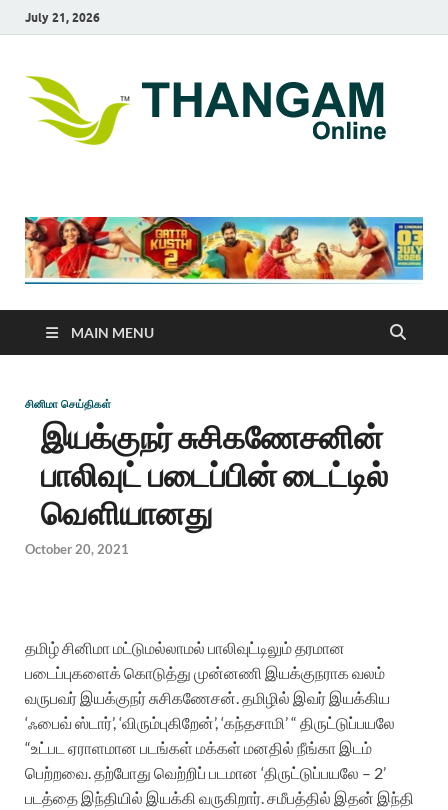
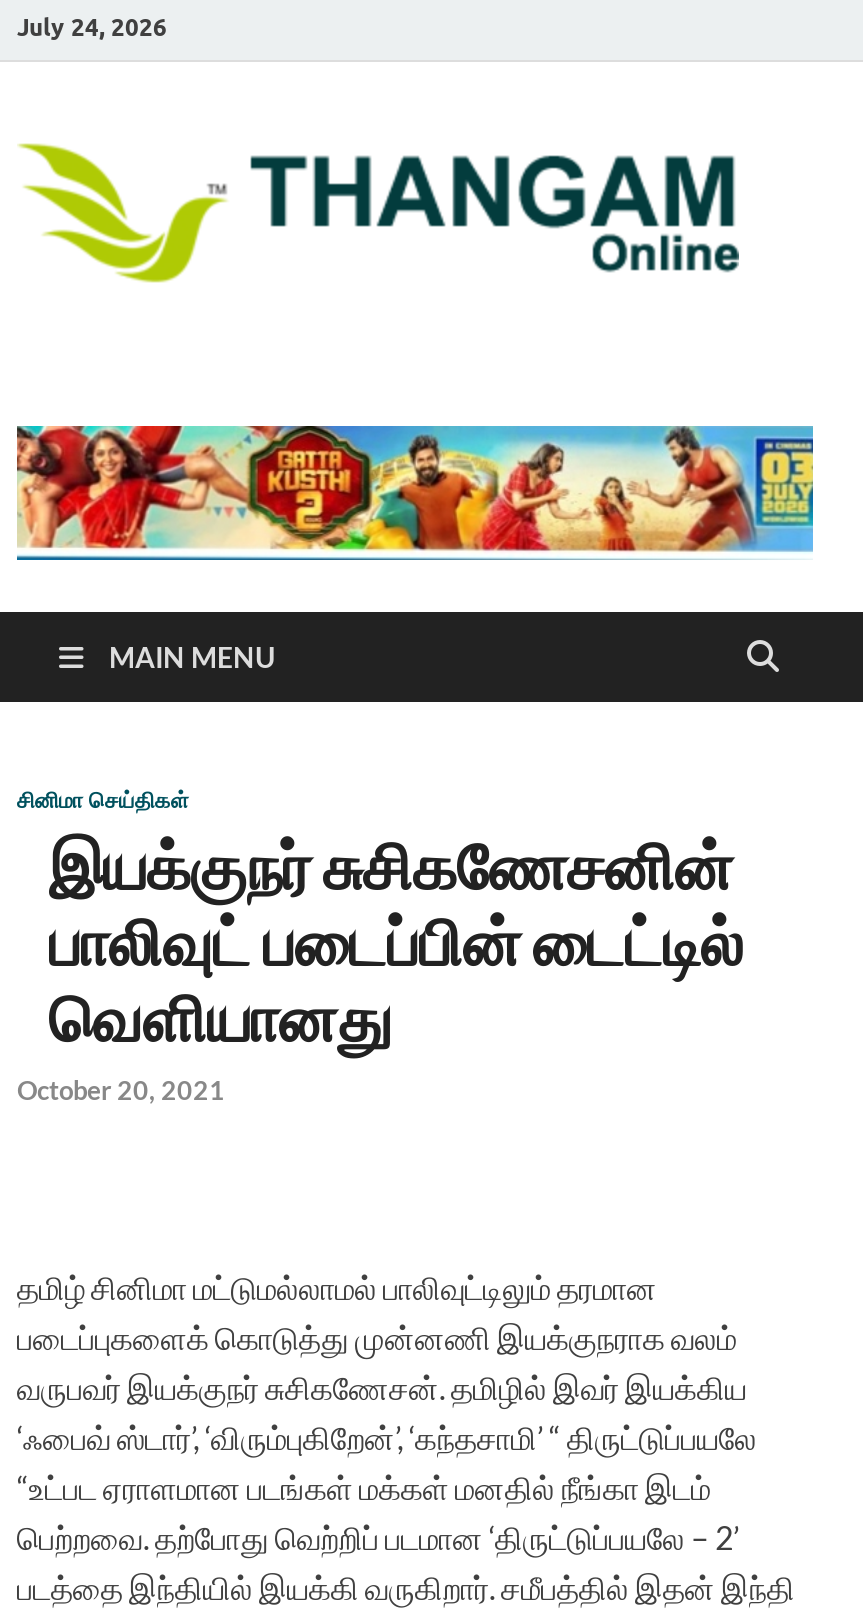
[25,9,100,24] July 21, 2026 -> [17,11,167,41] July 24, 2026

